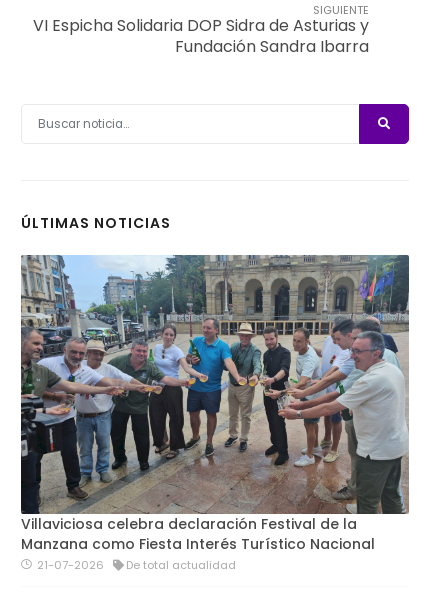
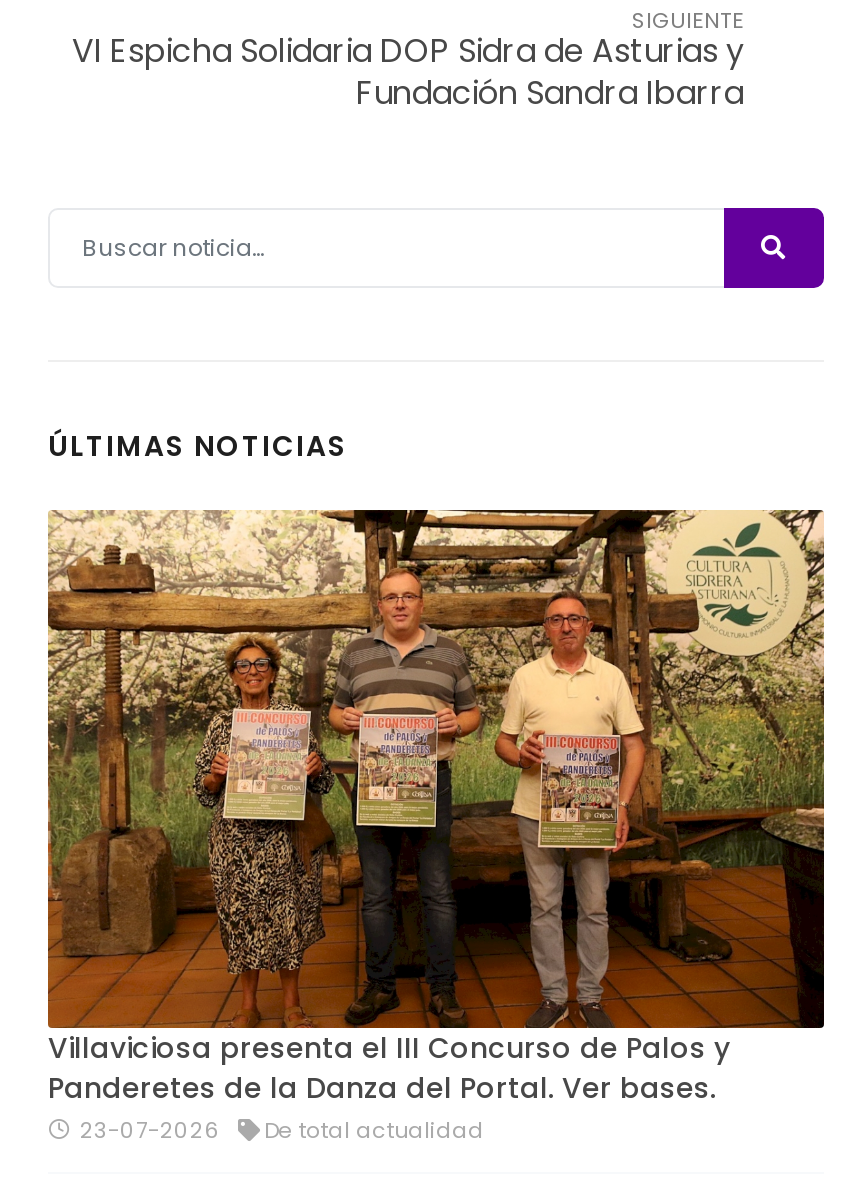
[20,254,410,573] [image] | Villaviciosa celebra declaración Festival de la | Manzana como Fiesta Interés Turístico Nacional | 21-07-2026 -> [46,508,826,1146] [image] | Villaviciosa presenta el III Concurso de Palos y | Panderetes de la Danza del Portal. Ver bases. | 23-07-2026

